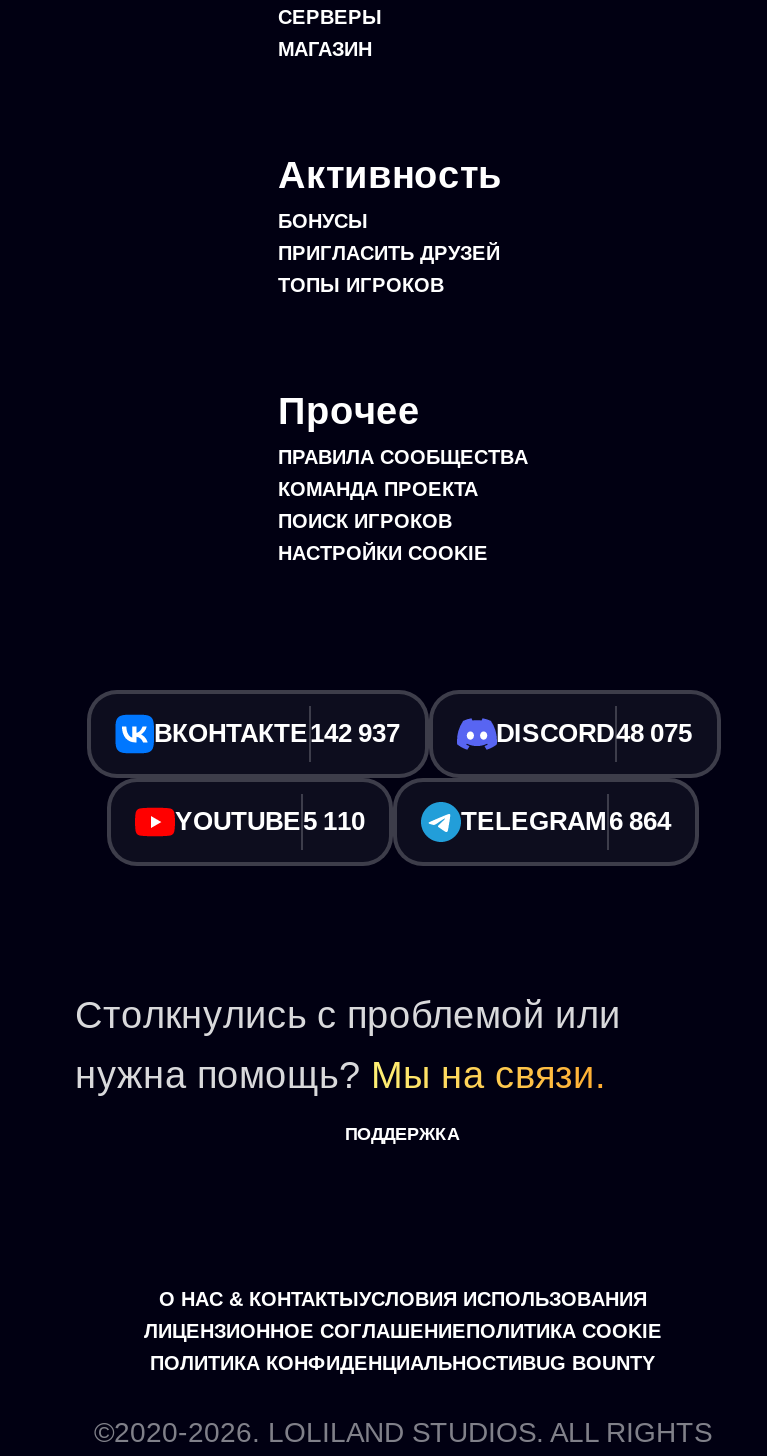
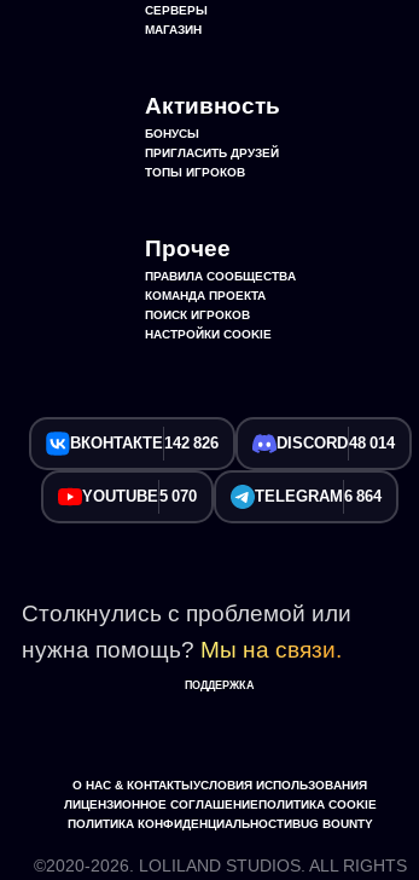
[154,718,400,748] ВКОНТАКТЕ142 937 -> [69,434,218,452] ВКОНТАКТЕ142 826
[496,718,692,748] DISCORD48 075 -> [276,434,394,452] DISCORD48 014
[175,806,365,836] YOUTUBE5 110 -> [82,487,197,505] YOUTUBE5 070

